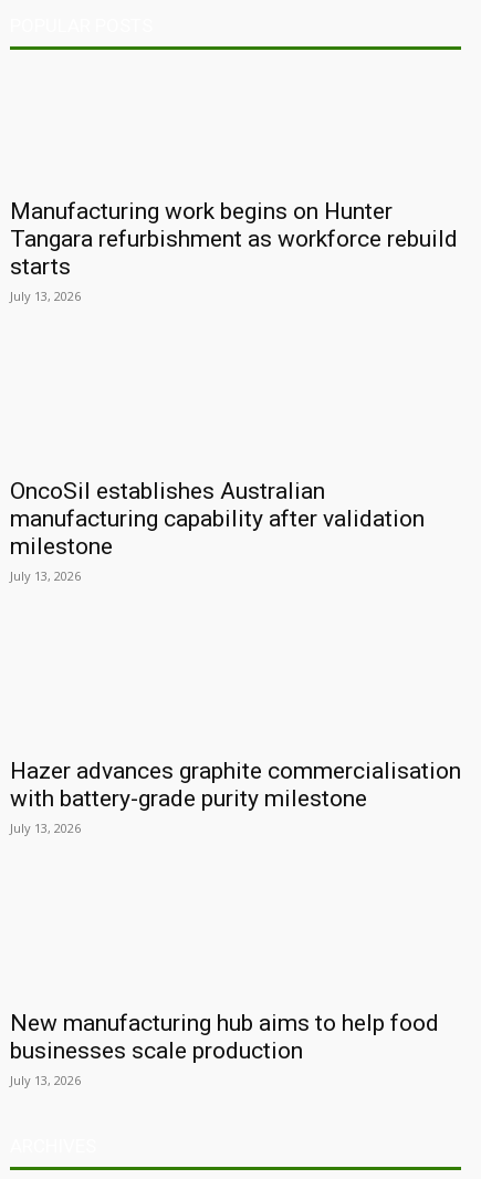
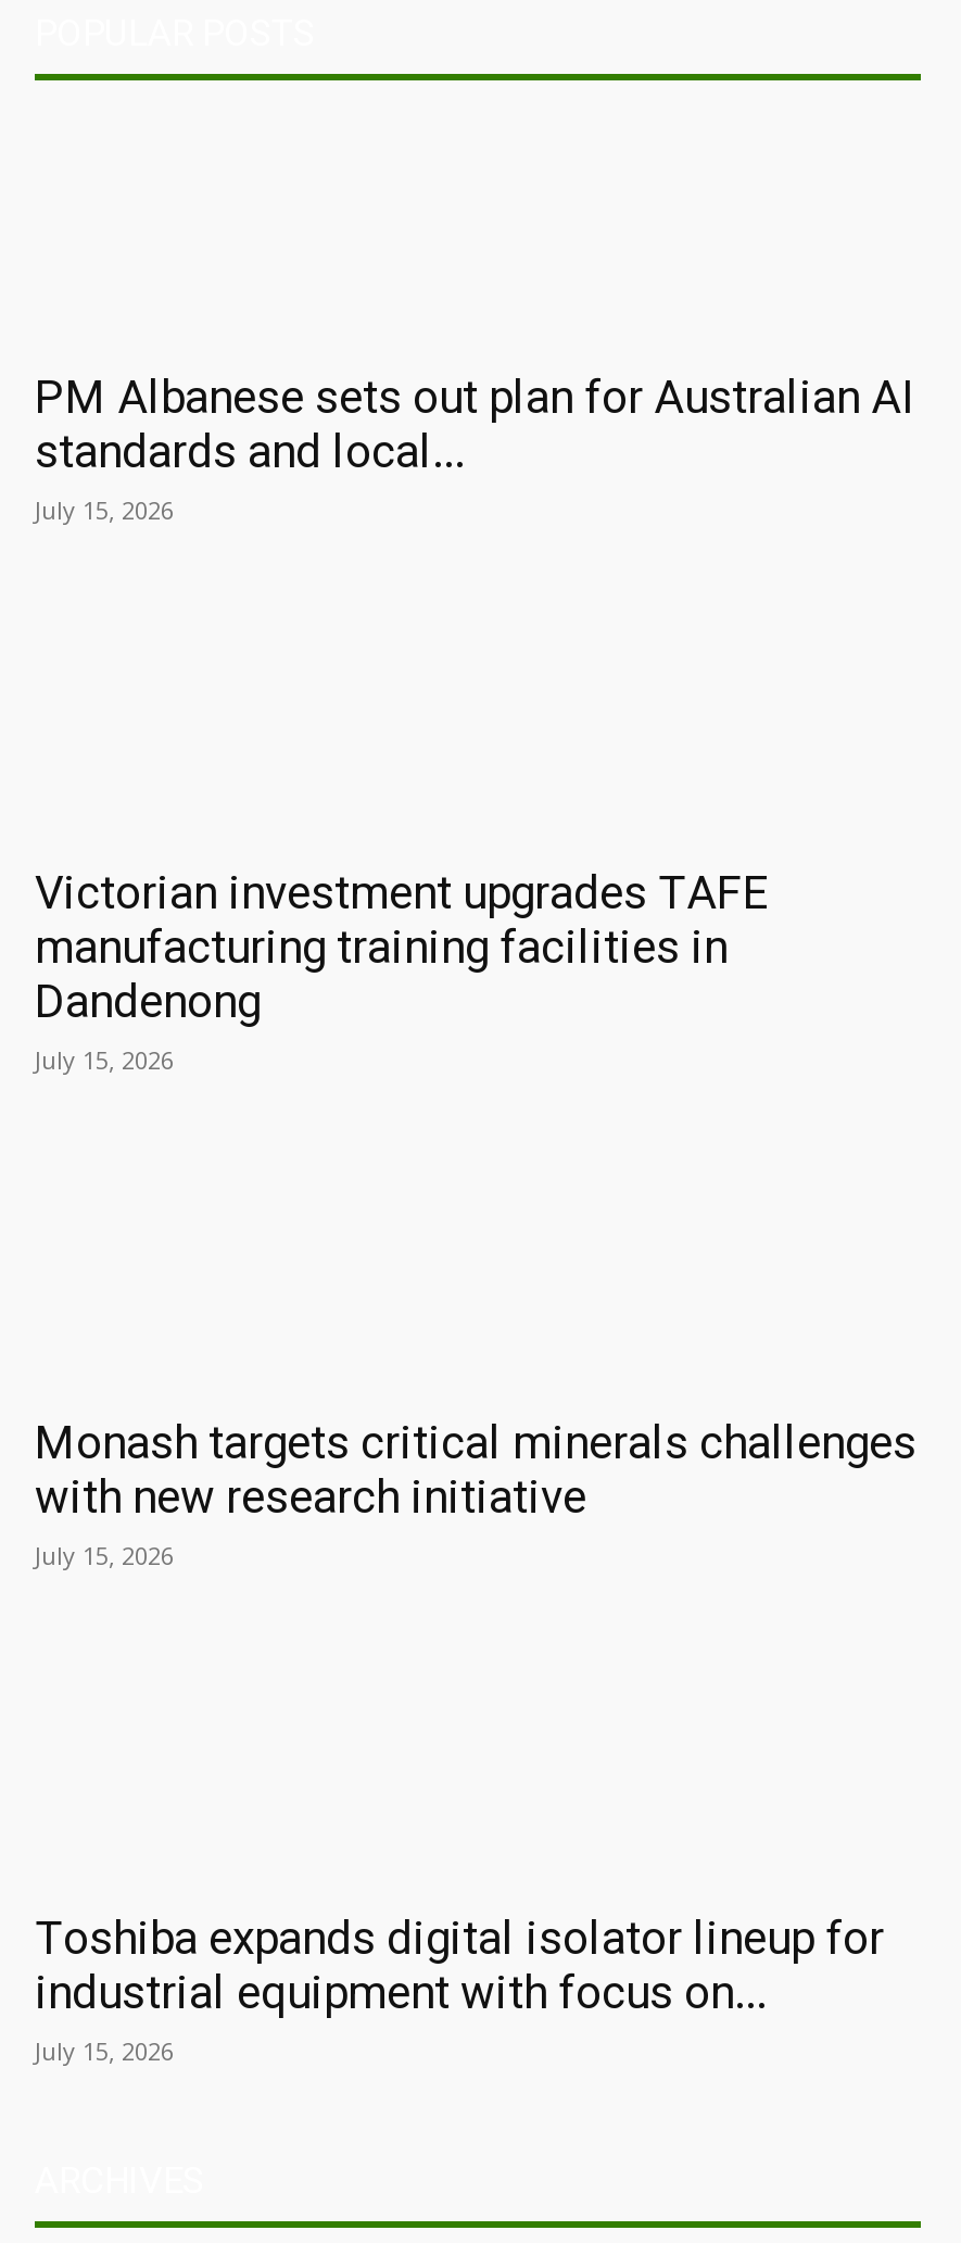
[10,198,458,304] Manufacturing work begins on Hunter | Tangara refurbishment as workforce rebuild | starts | July 13, 2026 -> [35,372,914,526] PM Albanese sets out plan for Australian AI | standards and local... | July 15, 2026
[10,478,425,584] OncoSil establishes Australian | manufacturing capability after validation | milestone | July 13, 2026 -> [35,867,769,1076] Victorian investment upgrades TAFE | manufacturing training facilities in | Dandenong | July 15, 2026
[10,758,461,836] Hazer advances graphite commercialisation | with battery-grade purity milestone | July 13, 2026 -> [35,1417,916,1571] Monash targets critical minerals challenges | with new research initiative | July 15, 2026
[10,1010,439,1088] New manufacturing hub aims to help food | businesses scale production | July 13, 2026 -> [35,1913,884,2067] Toshiba expands digital isolator lineup for | industrial equipment with focus on... | July 15, 2026

